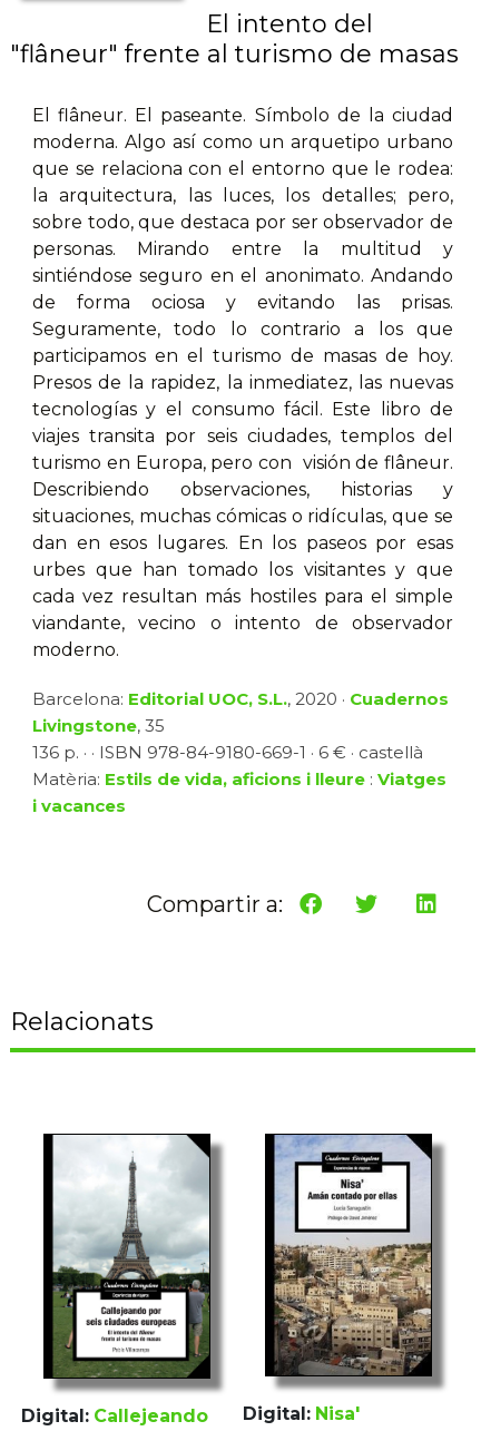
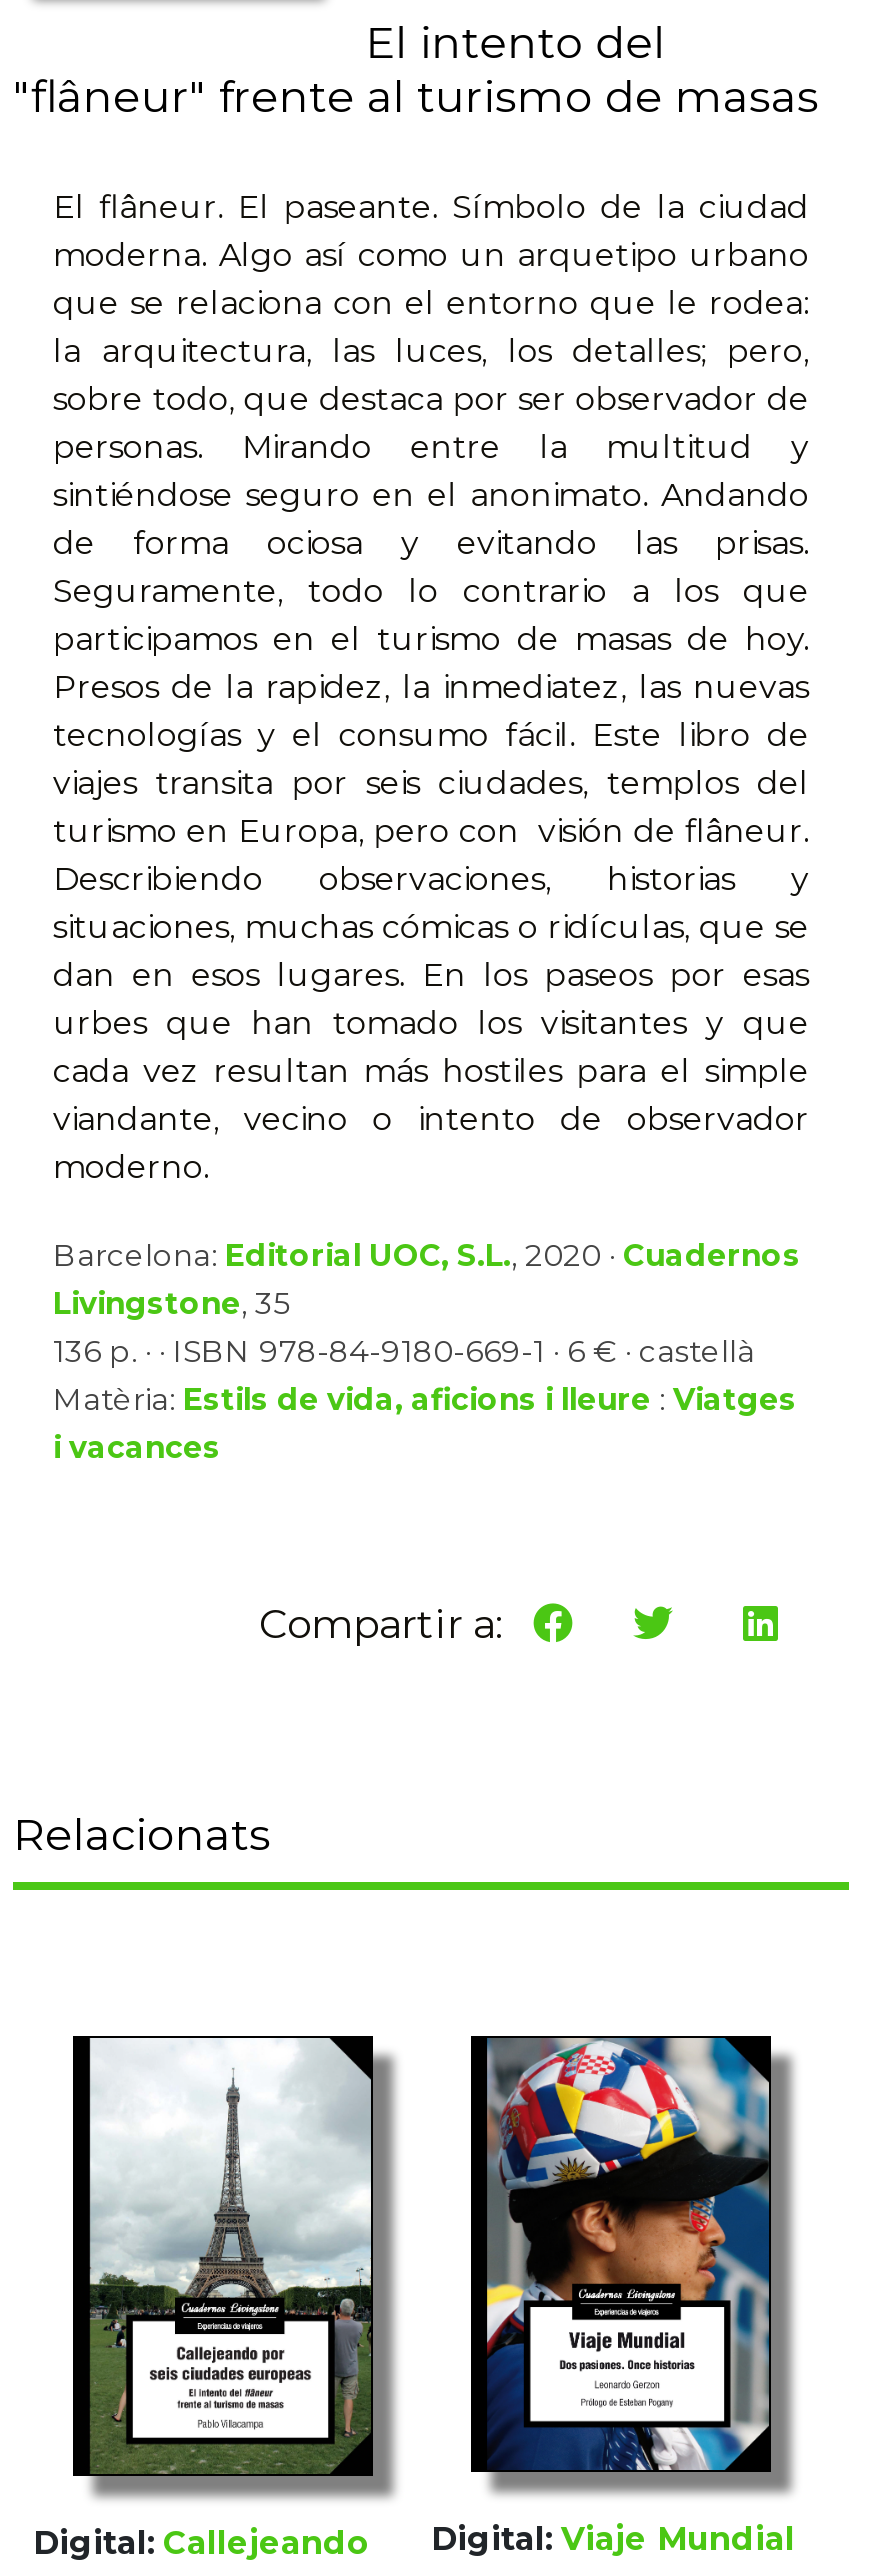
[243,1134,432,1424] [image] | Digital: Nisa' -> [431,2036,795,2558] [image] | Digital: Viaje Mundial

